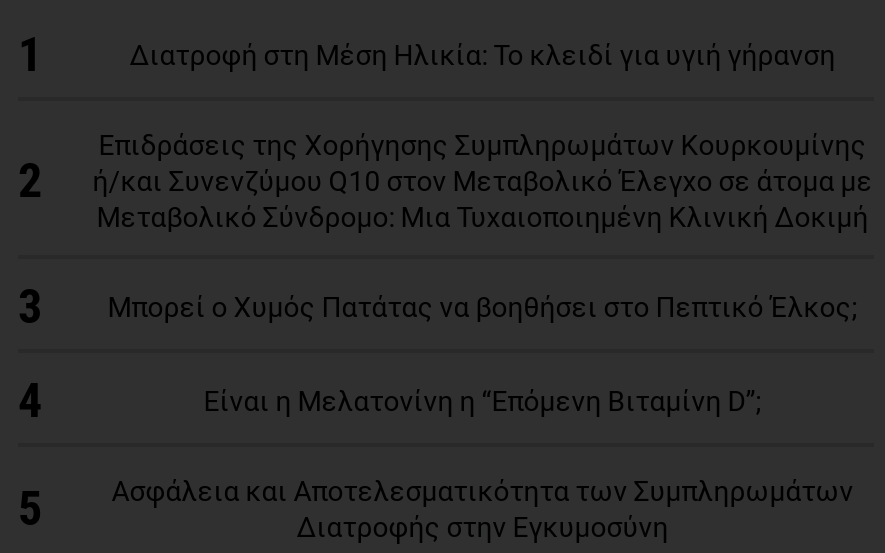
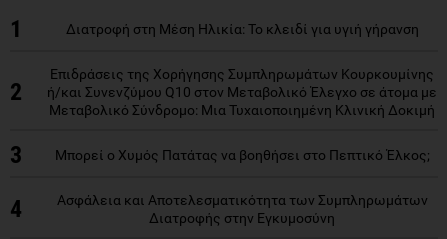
[18,385,762,537] Είναι η Μελατονίνη η “Επόμενη Βιταμίνη D”; | 5 -> none

